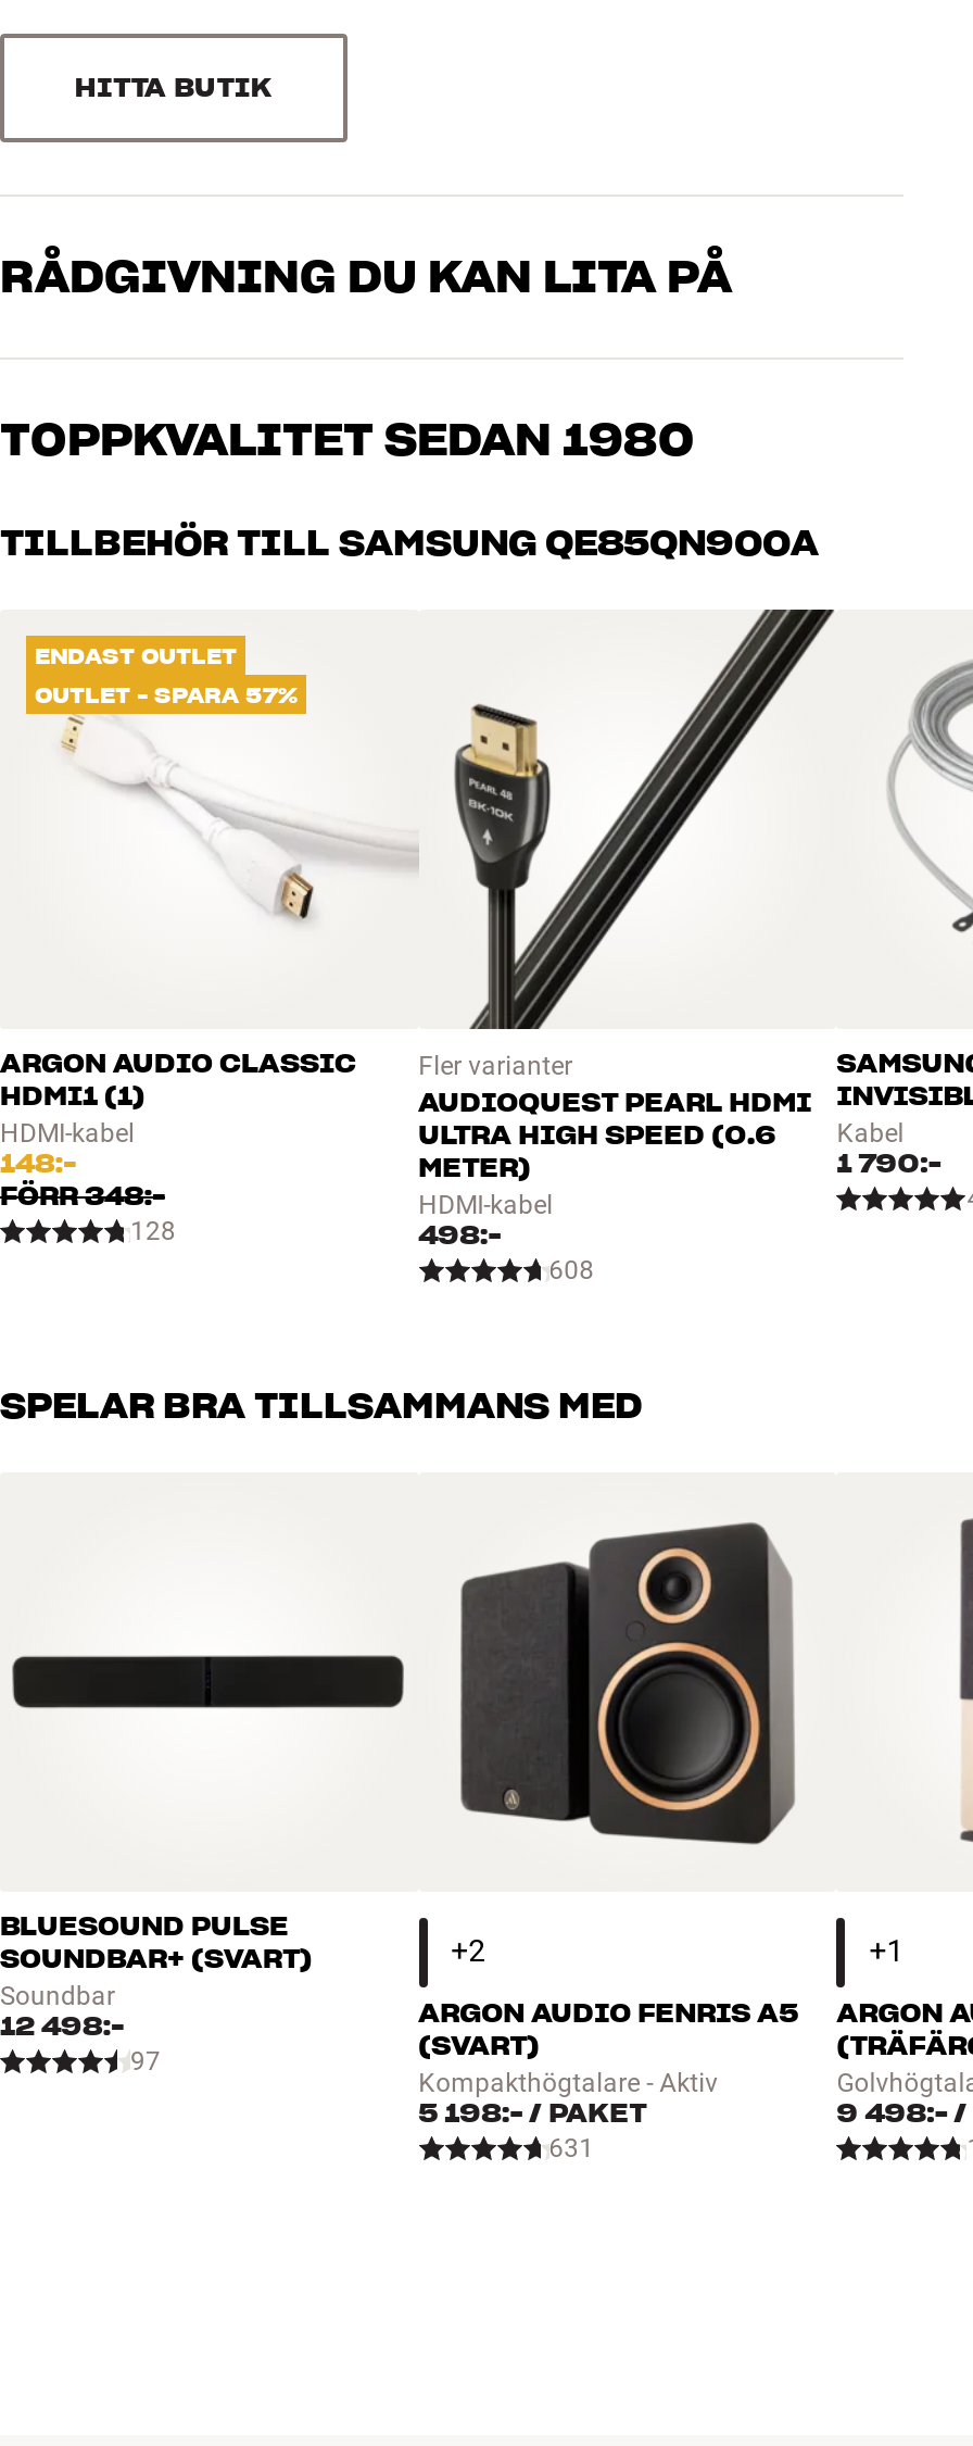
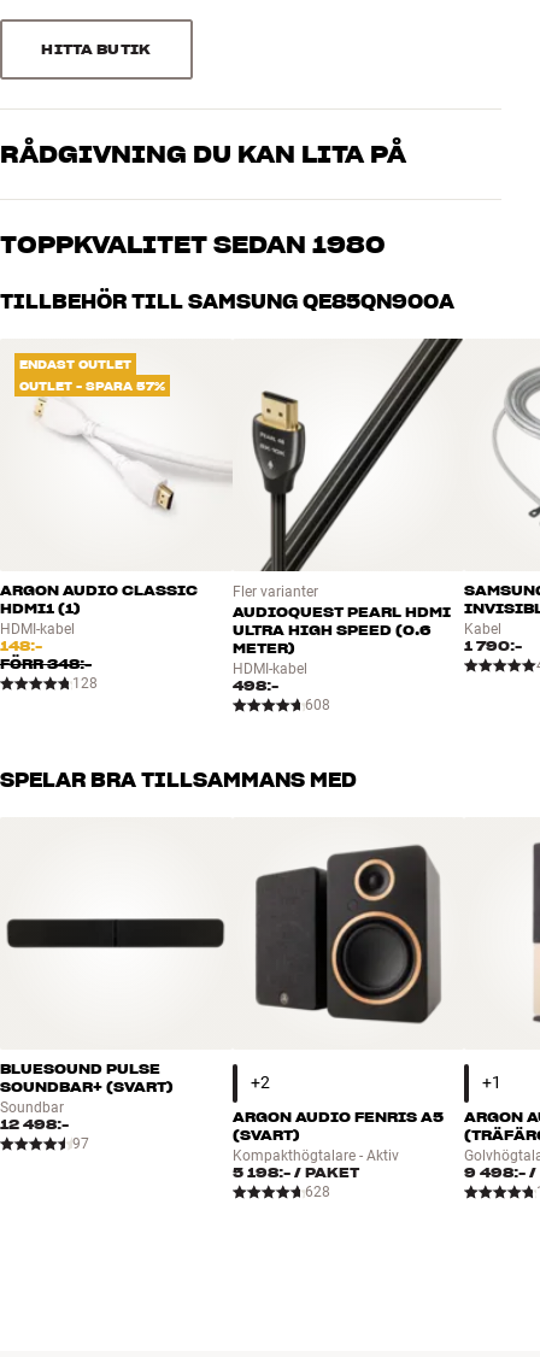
[549,2132,594,2163] 631 -> [304,1183,330,1200] 628

